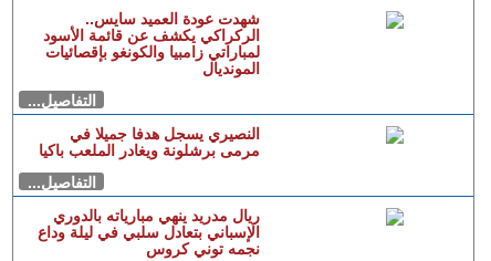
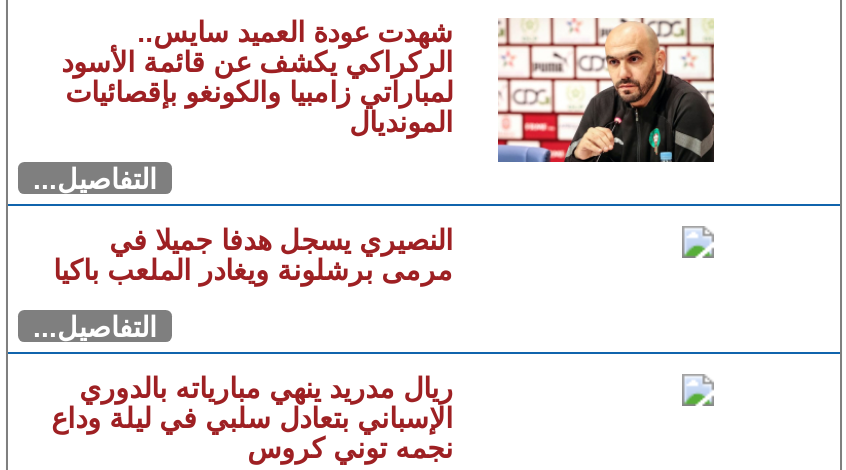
none -> [496,16,716,164] [image]

